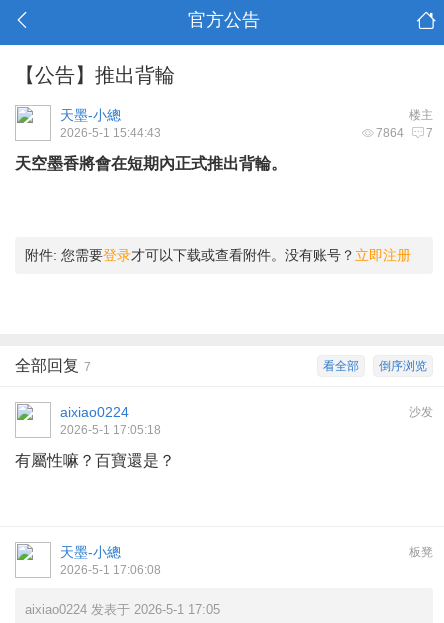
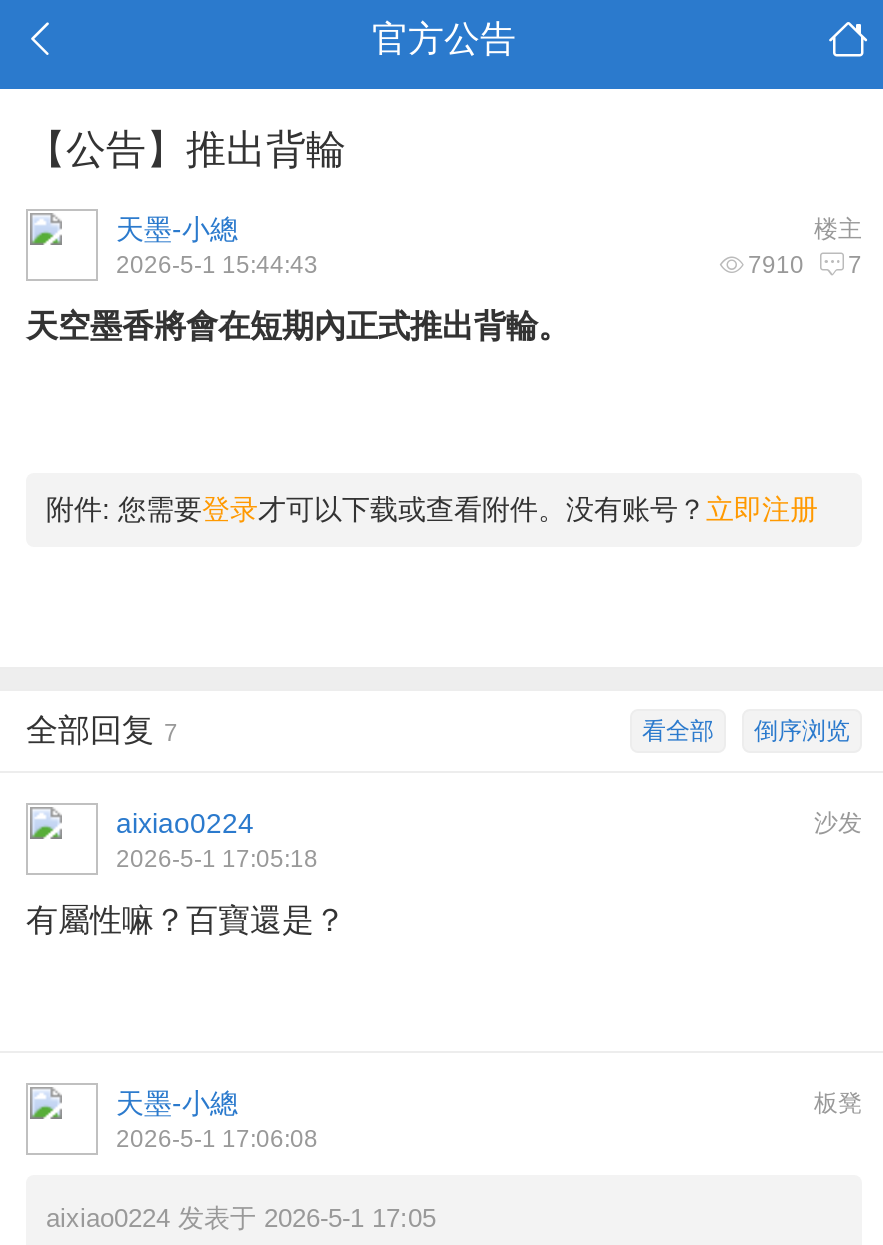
[376,126,433,140] 7864 7 -> [748,251,862,279] 7910 7

